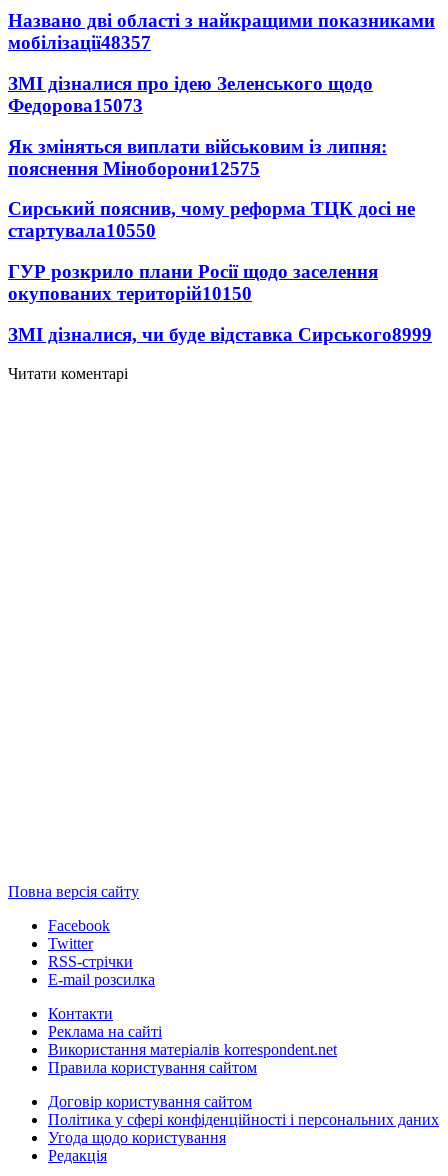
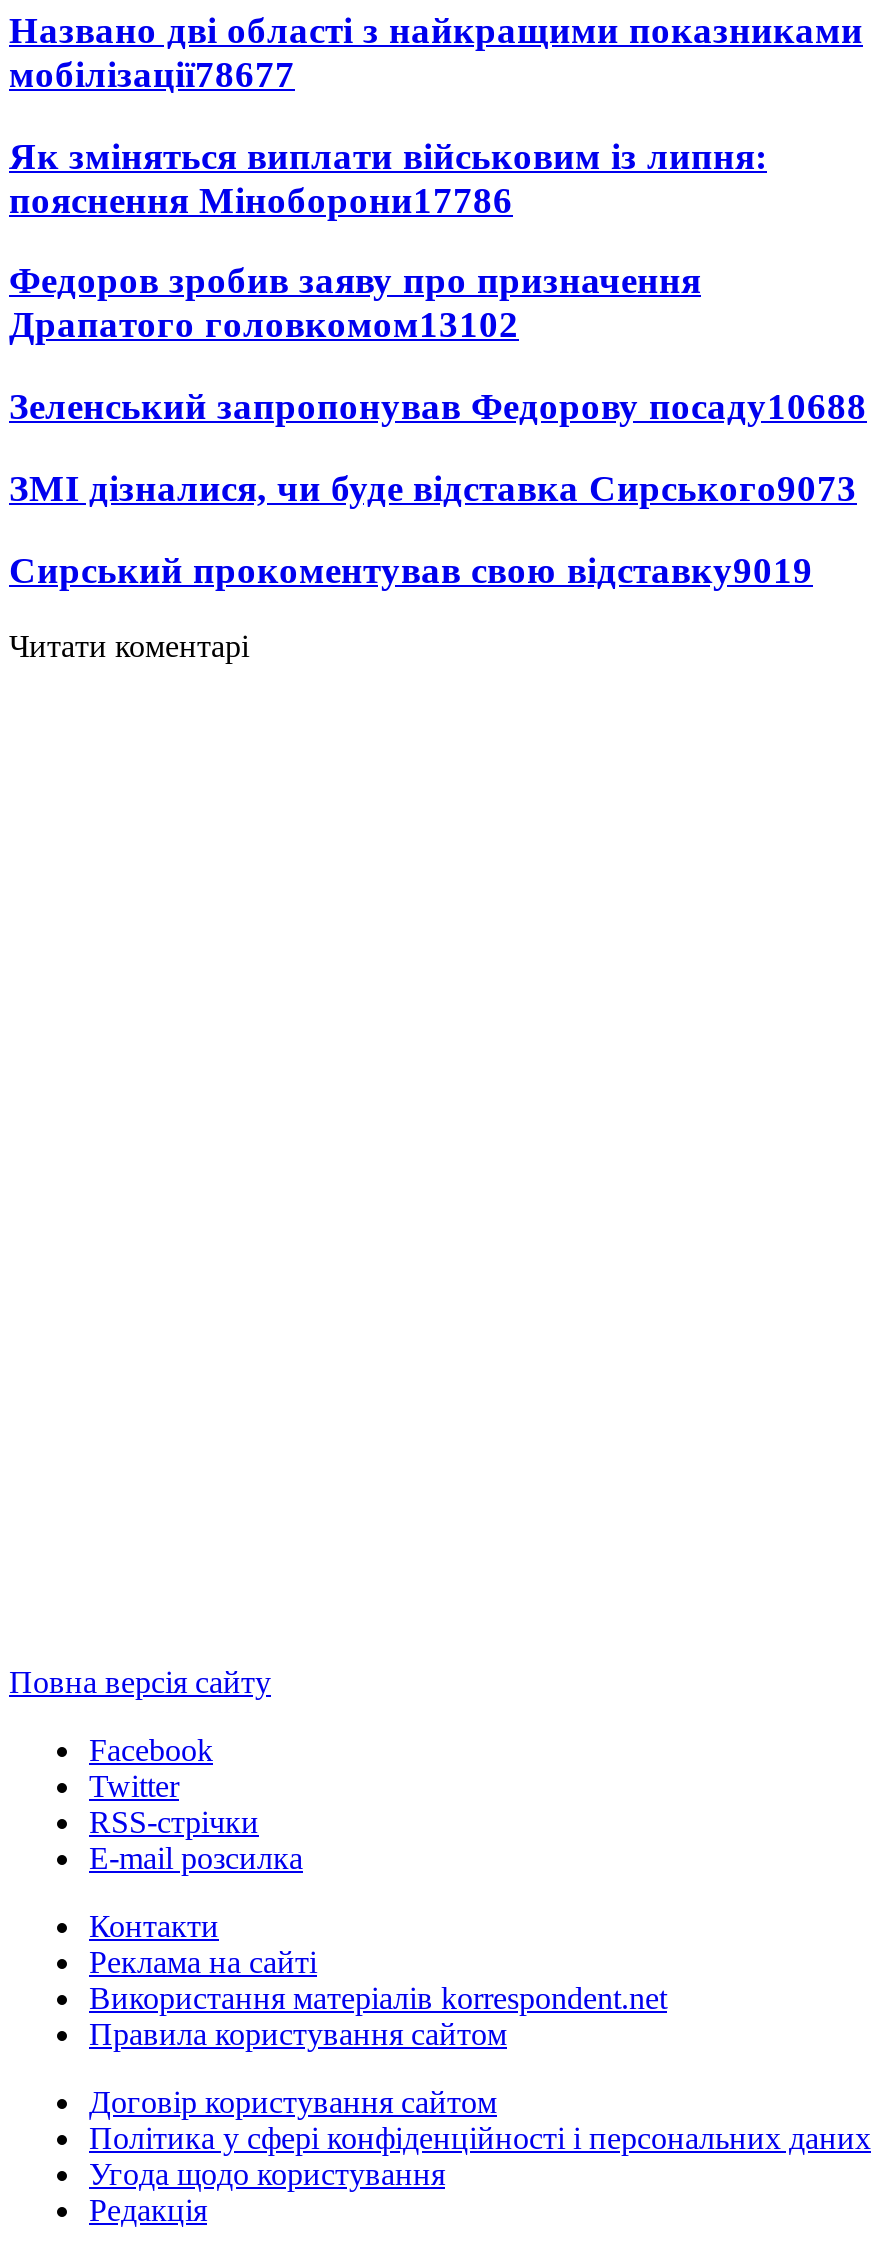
[8,32,373,116] мобілізації48357 | ЗМІ дізналися про ідею Зеленського щодо | Федорова15073 -> [9,53,295,95] мобілізації78677
moved [8,136,387,157] -> [9,135,767,177]: Як зміняться виплати військовим із липня:
[8,158,432,345] пояснення Міноборони12575 | Сирський пояснив, чому реформа ТЦК досі не | стартувала10550 | ГУР розкрило плани Росії щодо заселення | окупованих територій10150 | ЗМІ дізналися, чи буде відставка Сирського8999 -> [9,179,867,591] пояснення Міноборони17786 | Федоров зробив заяву про призначення | Драпатого головкомом13102 | Зеленський запропонував Федорову посаду10688 | ЗМІ дізналися, чи буде відставка Сирського9073 | Сирський прокоментував свою відставку9019

